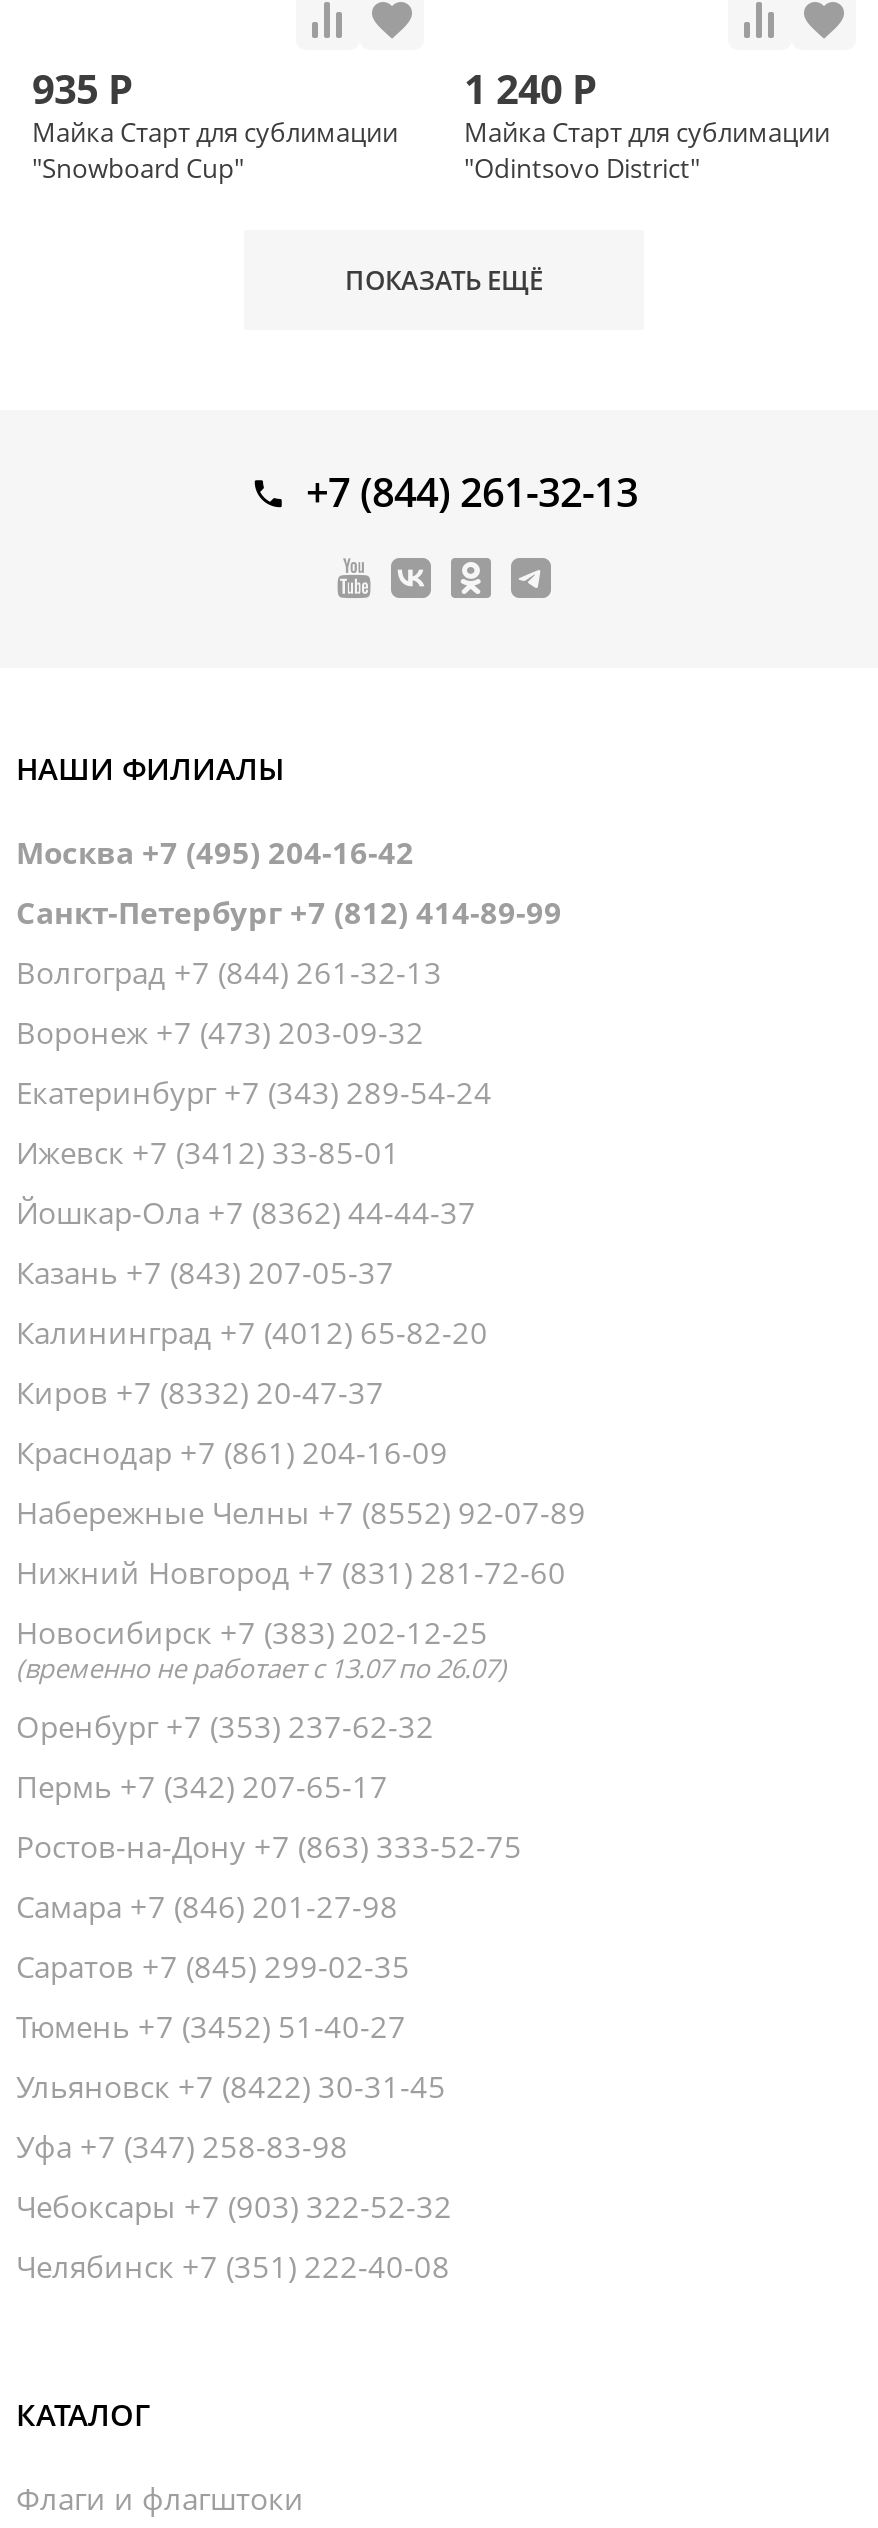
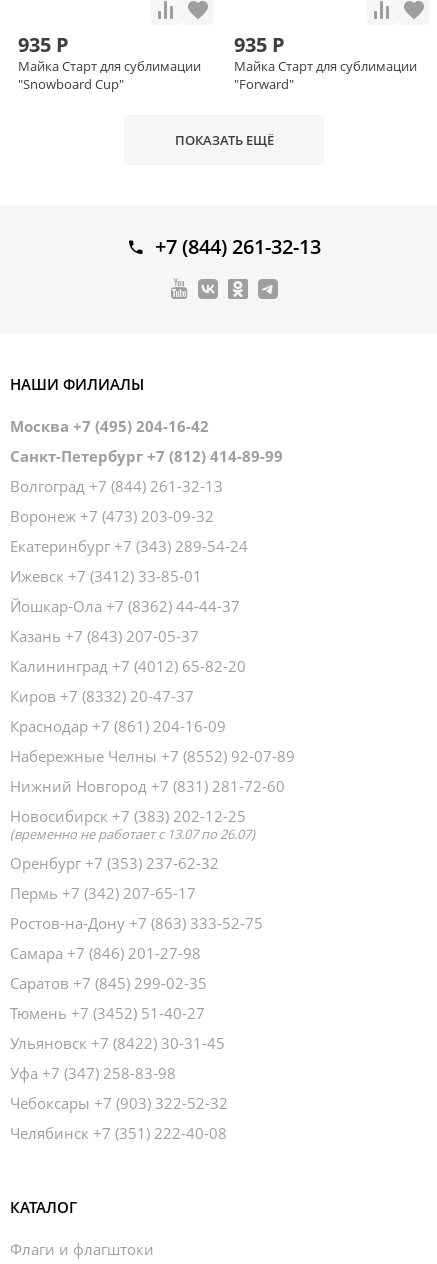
[464,62,598,116] 1 240 Р -> [234,31,285,58] 935 Р
[464,150,700,186] "Odintsovo District" -> [234,75,294,93] "Forward"

